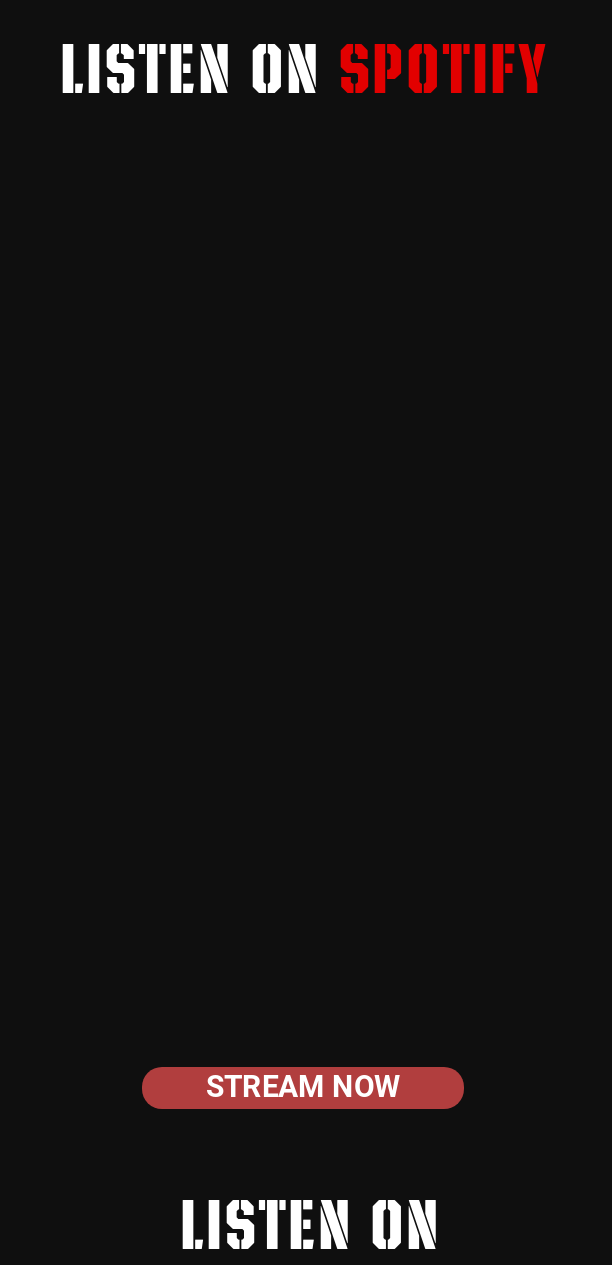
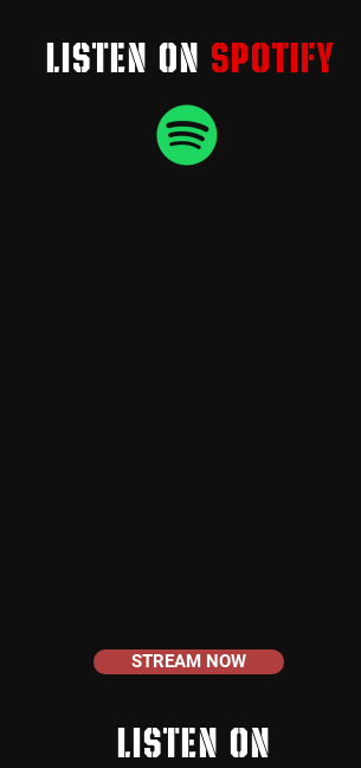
none -> [155,103,218,167] [image]

